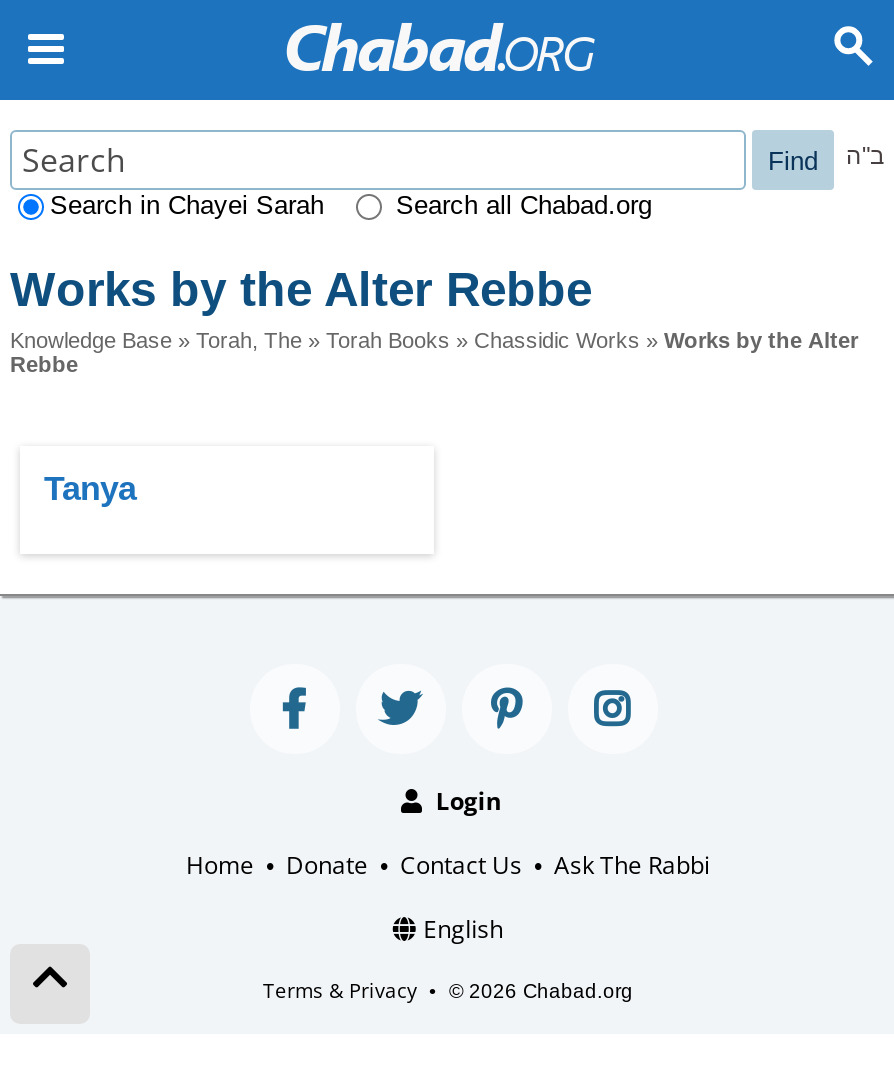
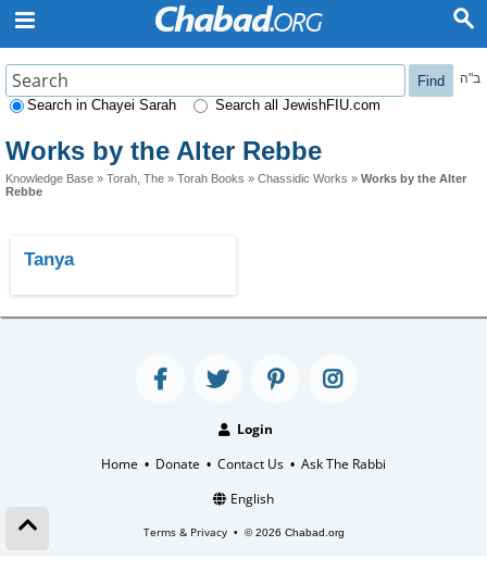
[396,190,652,220] Search all Chabad.org -> [215,97,380,113] Search all JewishFIU.com

